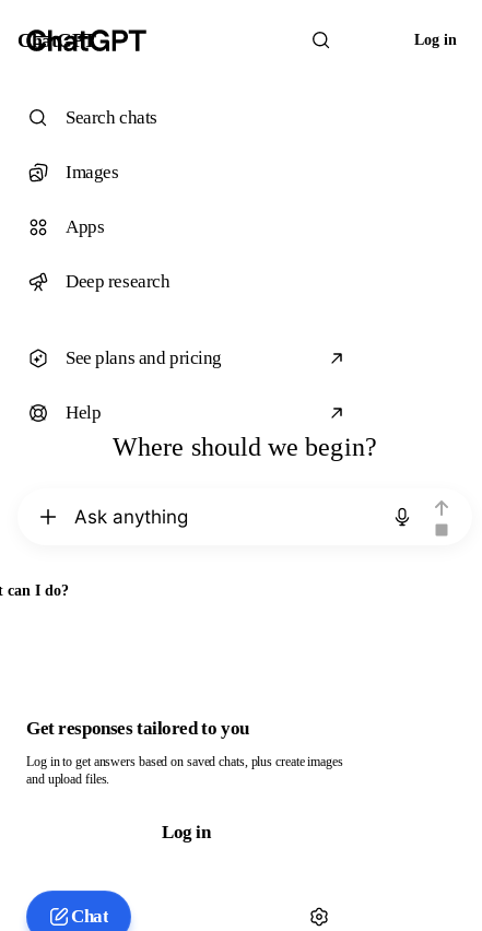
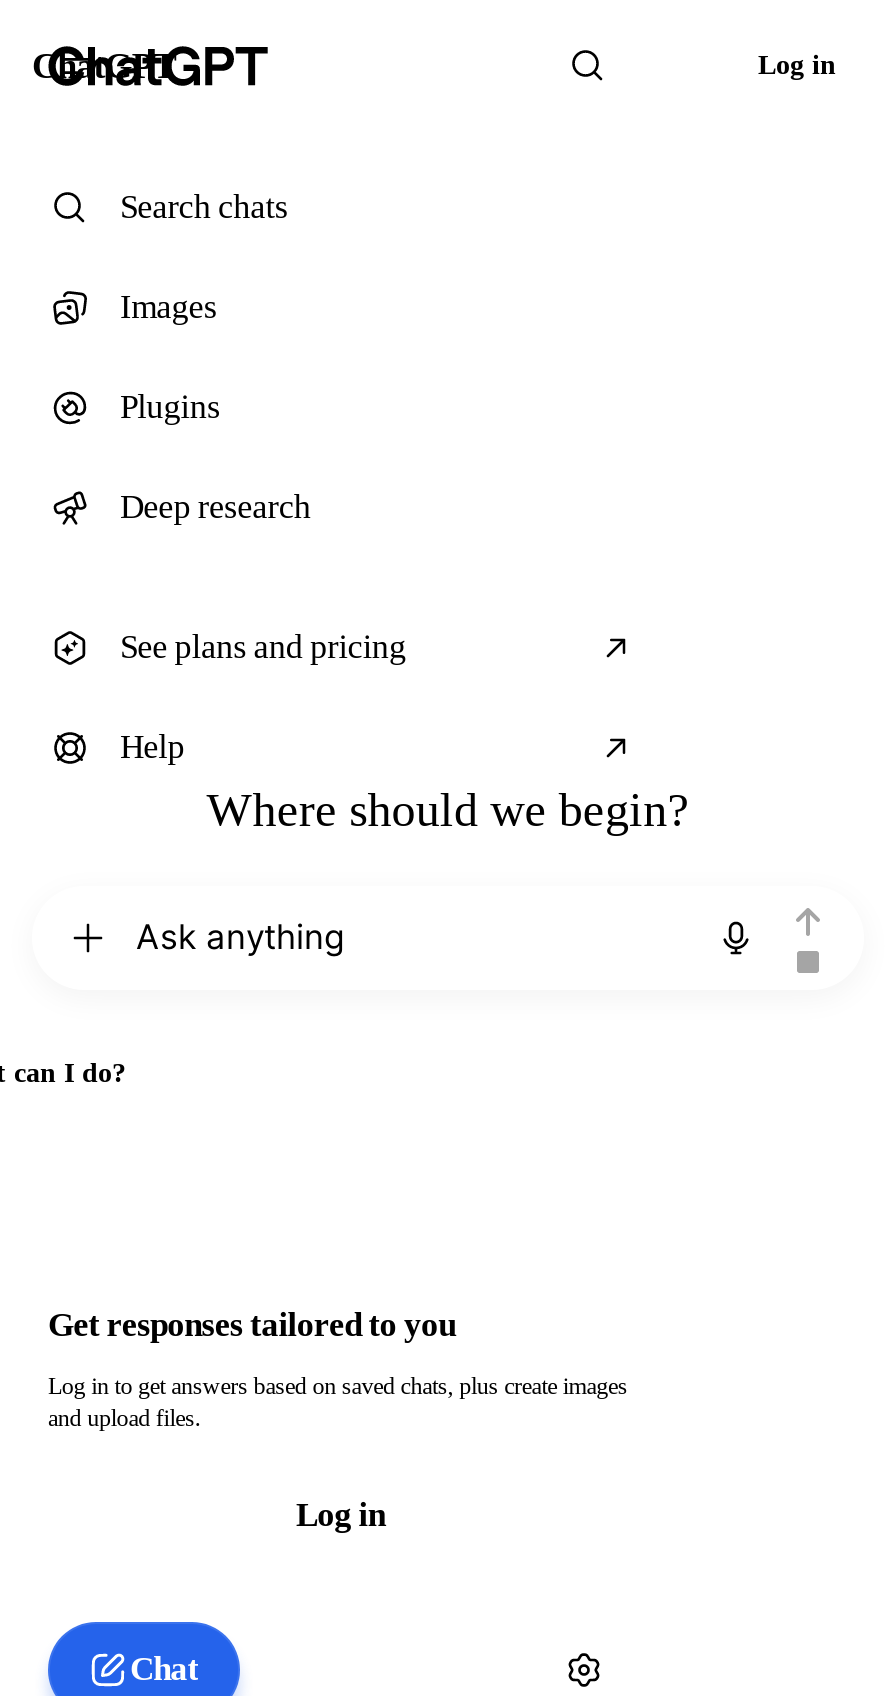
[66,216,104,237] Apps -> [120,388,220,426] Plugins

